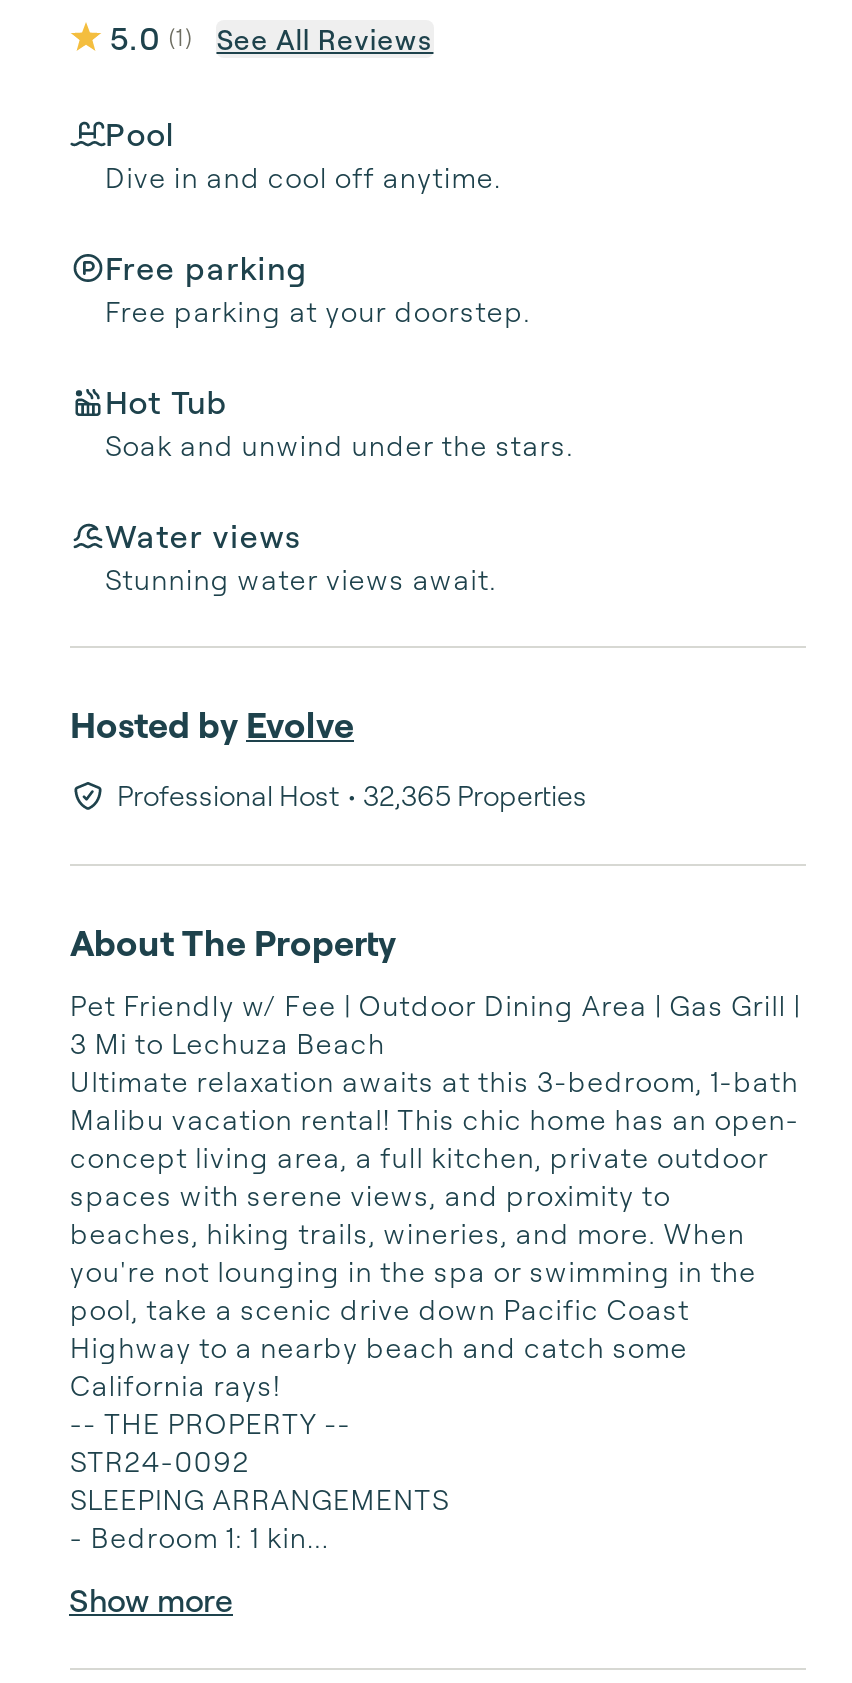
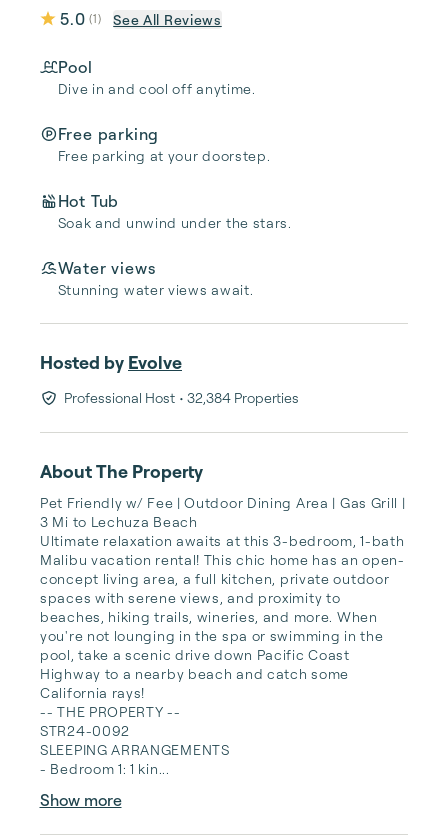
[117,778,587,812] Professional Host • 32,365 Properties -> [63,389,298,406] Professional Host • 32,384 Properties

